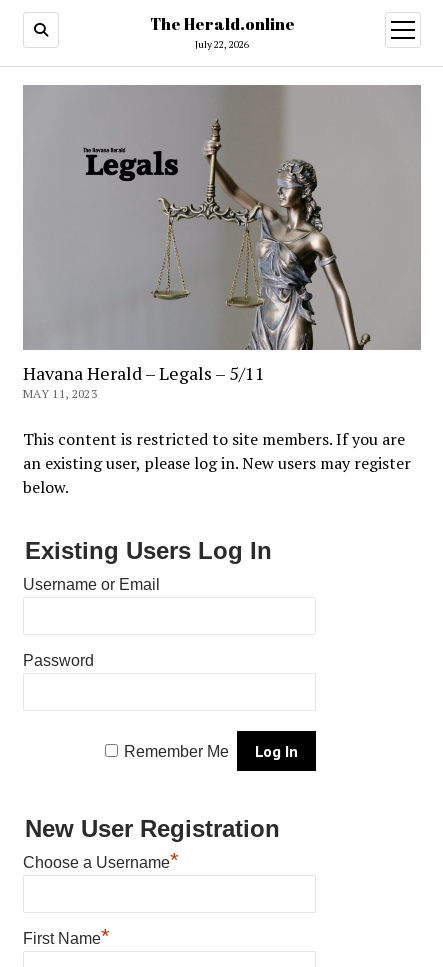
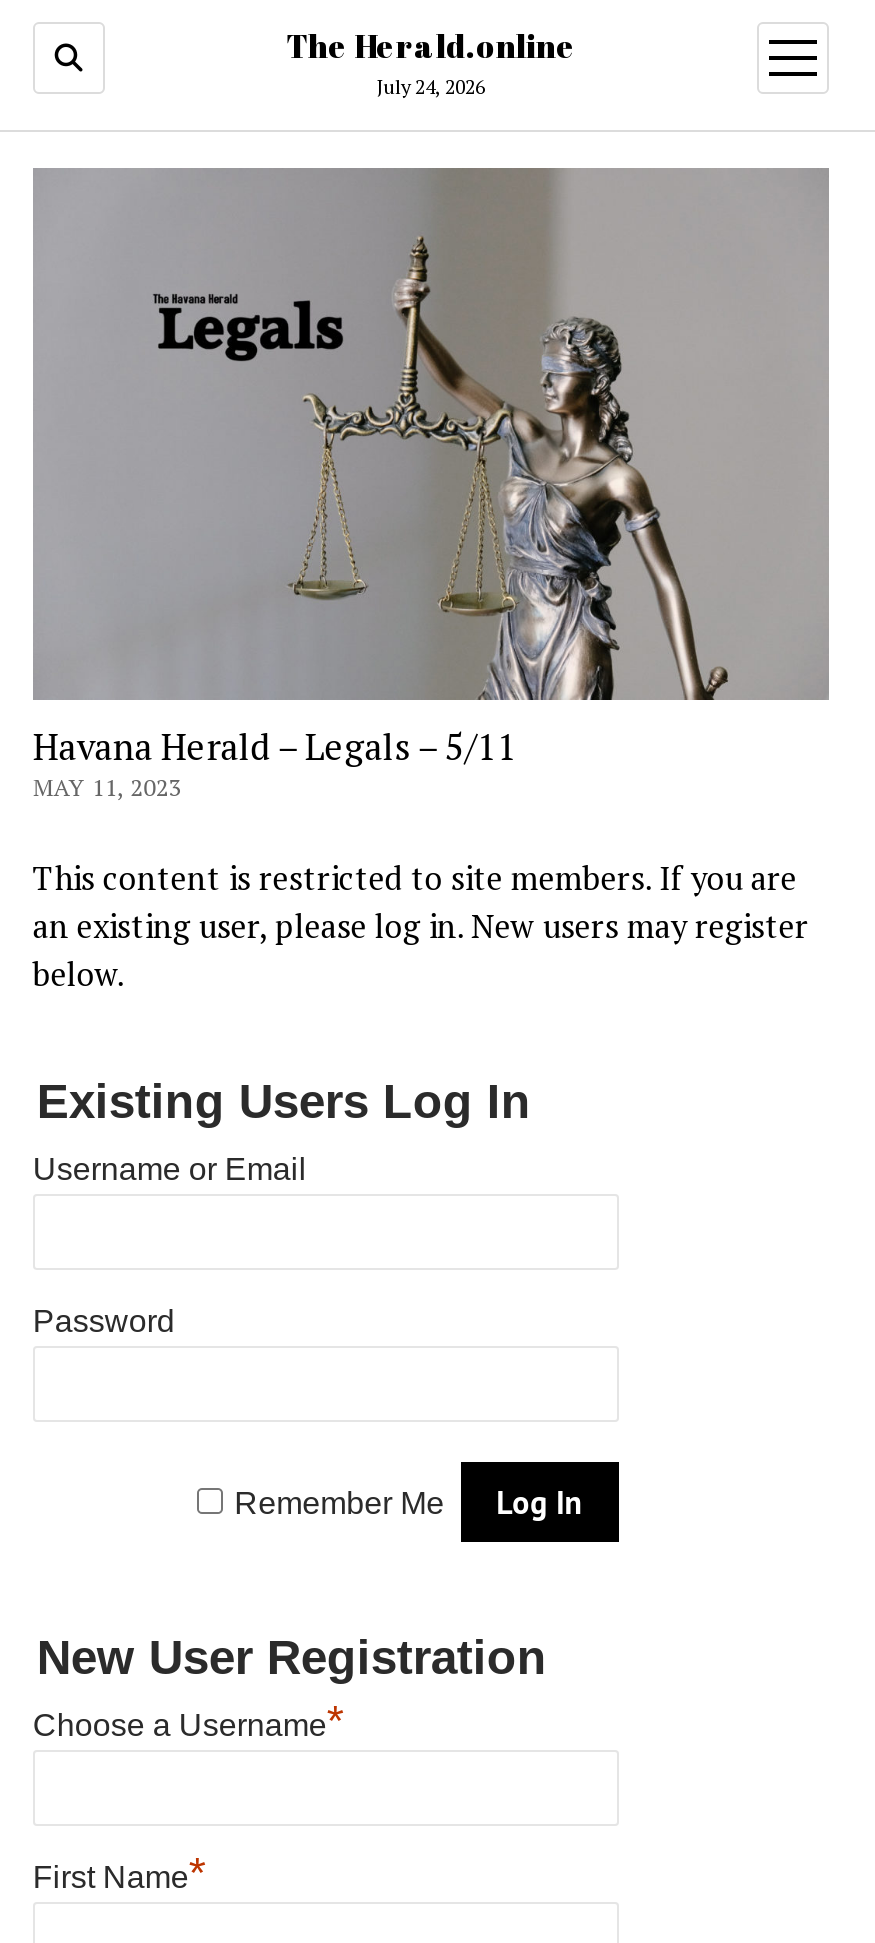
[195,38,249,51] July 22, 2026 -> [377,74,485,100] July 24, 2026

